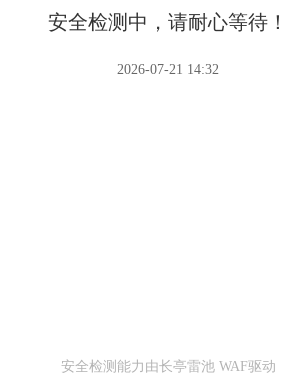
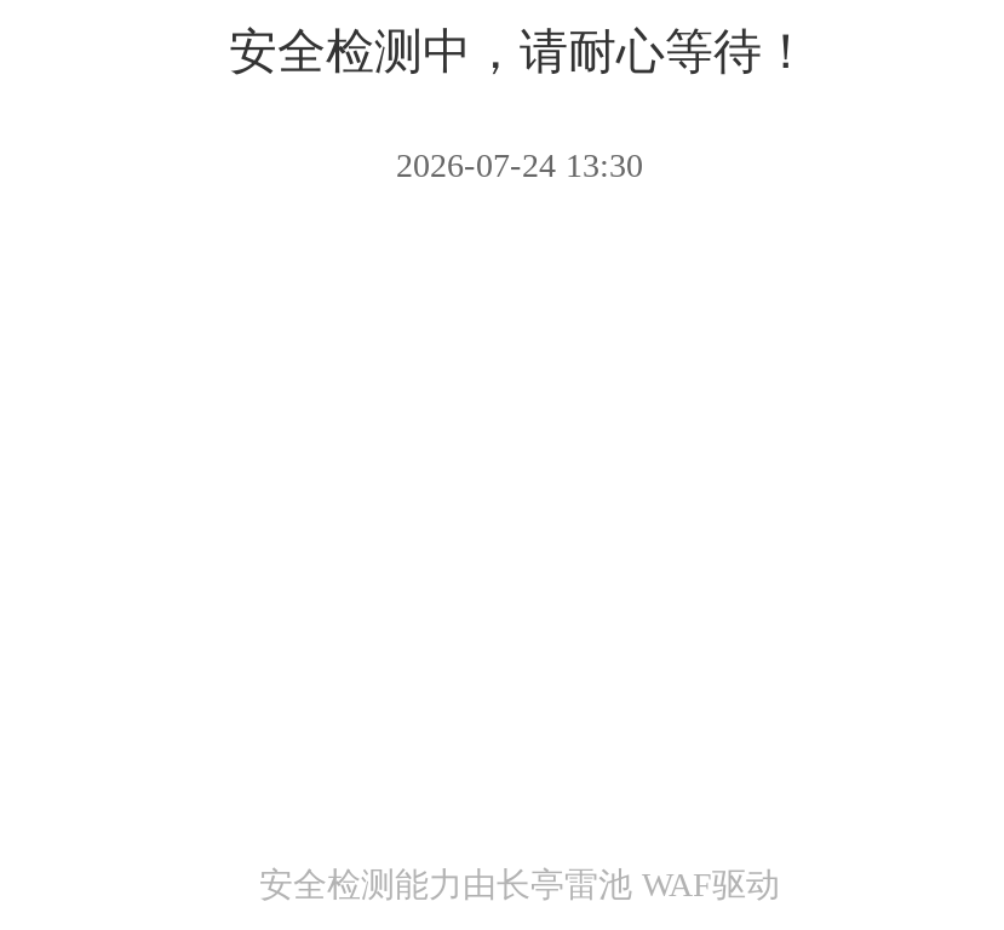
[117,62,219,77] 2026-07-21 14:32 -> [396,148,643,184] 2026-07-24 13:30

